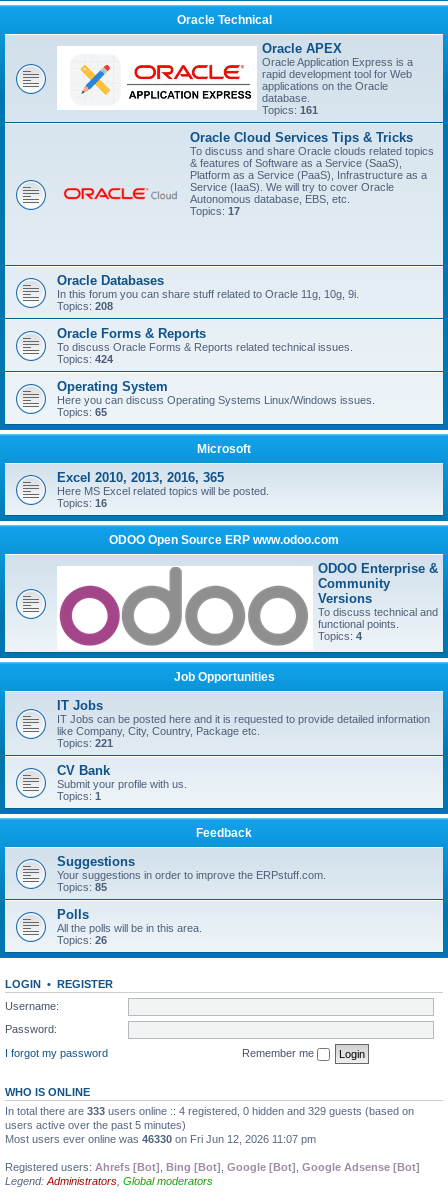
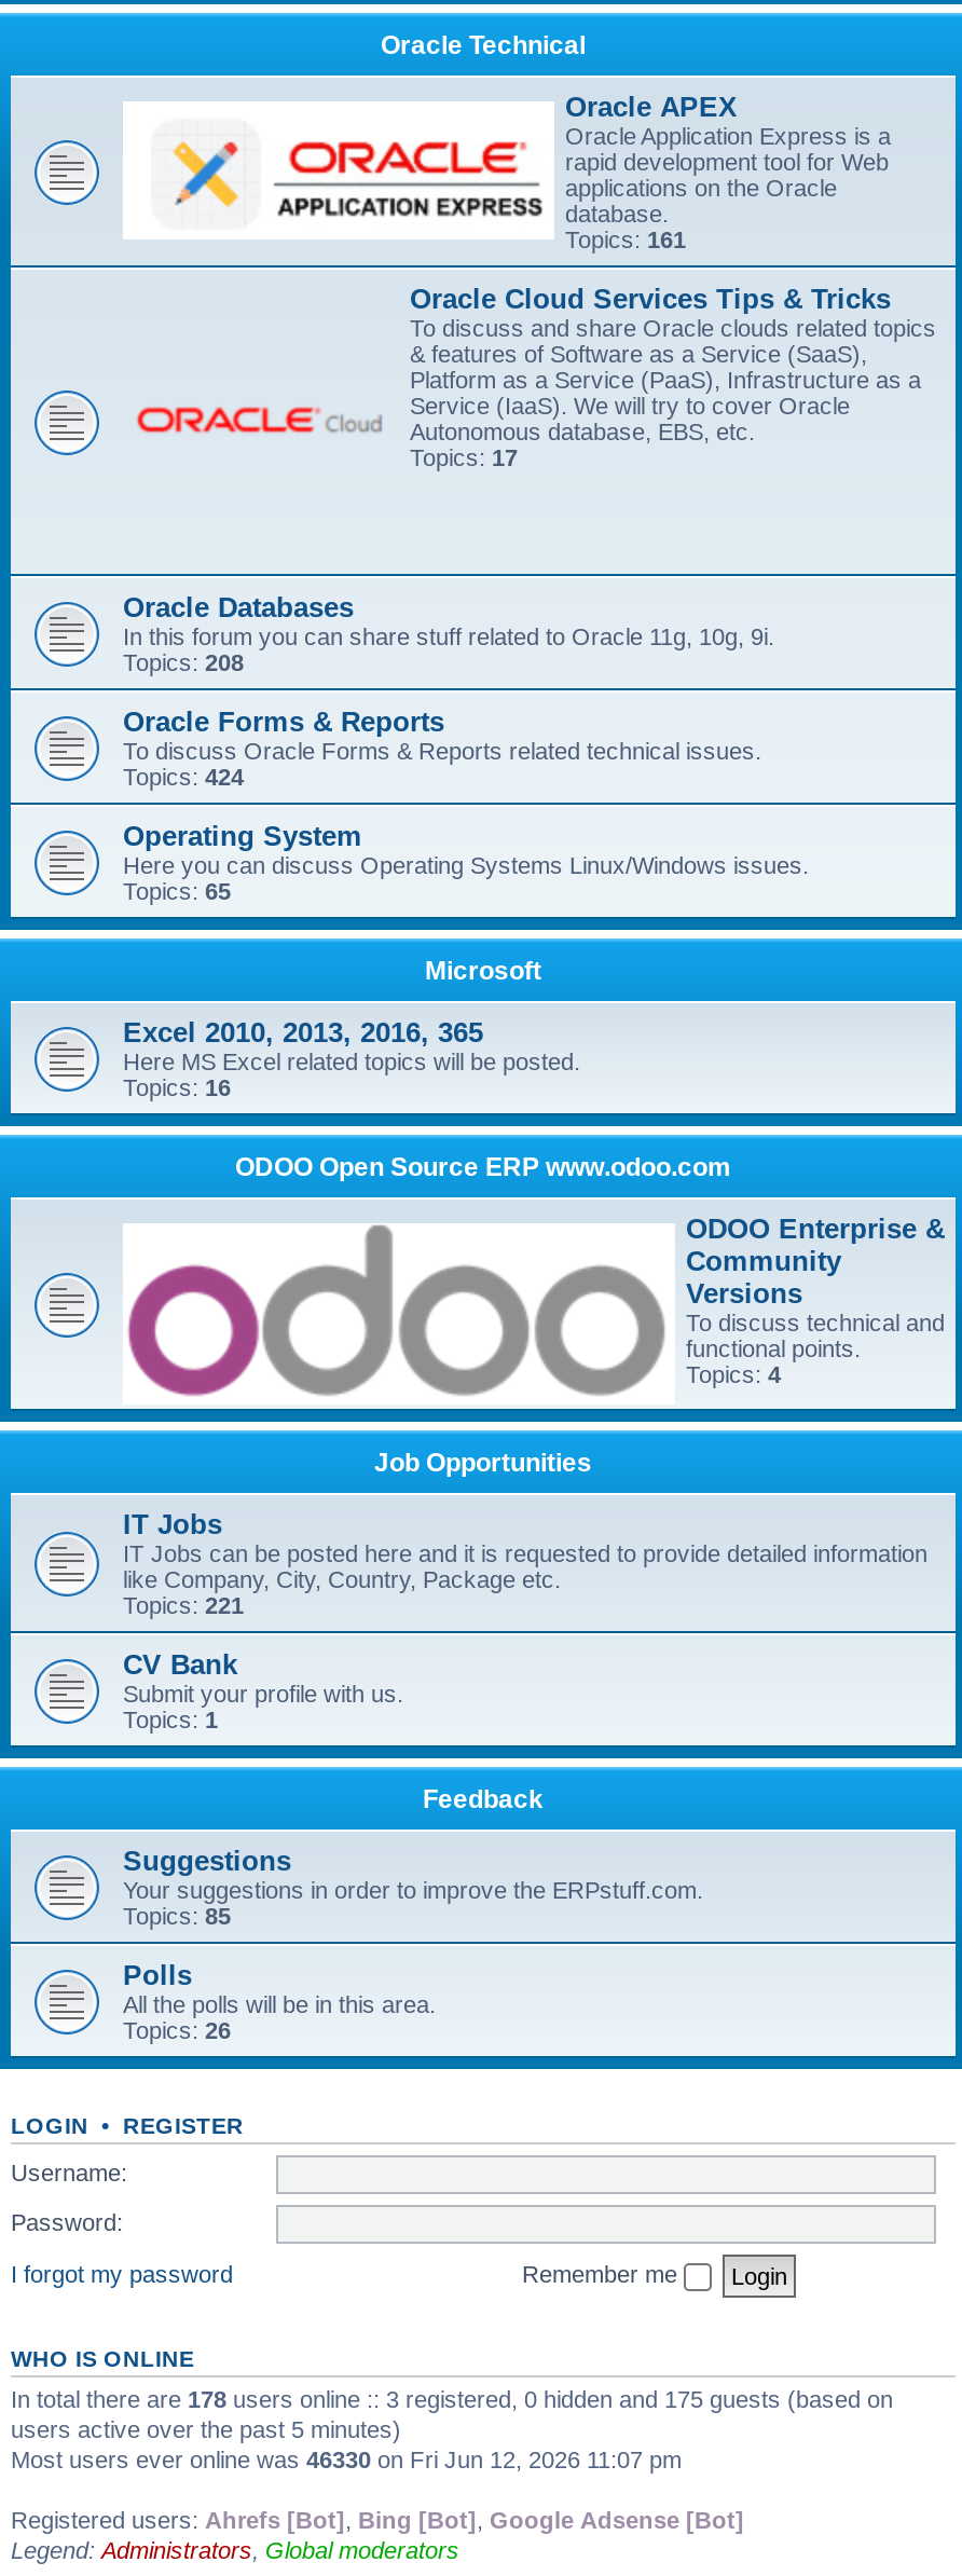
[5,1104,414,1116] In total there are 333 users online :: 4 registered, 0 hidden and 329 guests (based on -> [11,2385,893,2411] In total there are 178 users online :: 3 registered, 0 hidden and 175 guests (based on
[5,1160,420,1172] Registered users: Ahrefs [Bot], Bing [Bot], Google [Bot], Google Adsense [Bot] -> [11,2506,744,2532] Registered users: Ahrefs [Bot], Bing [Bot], Google Adsense [Bot]

